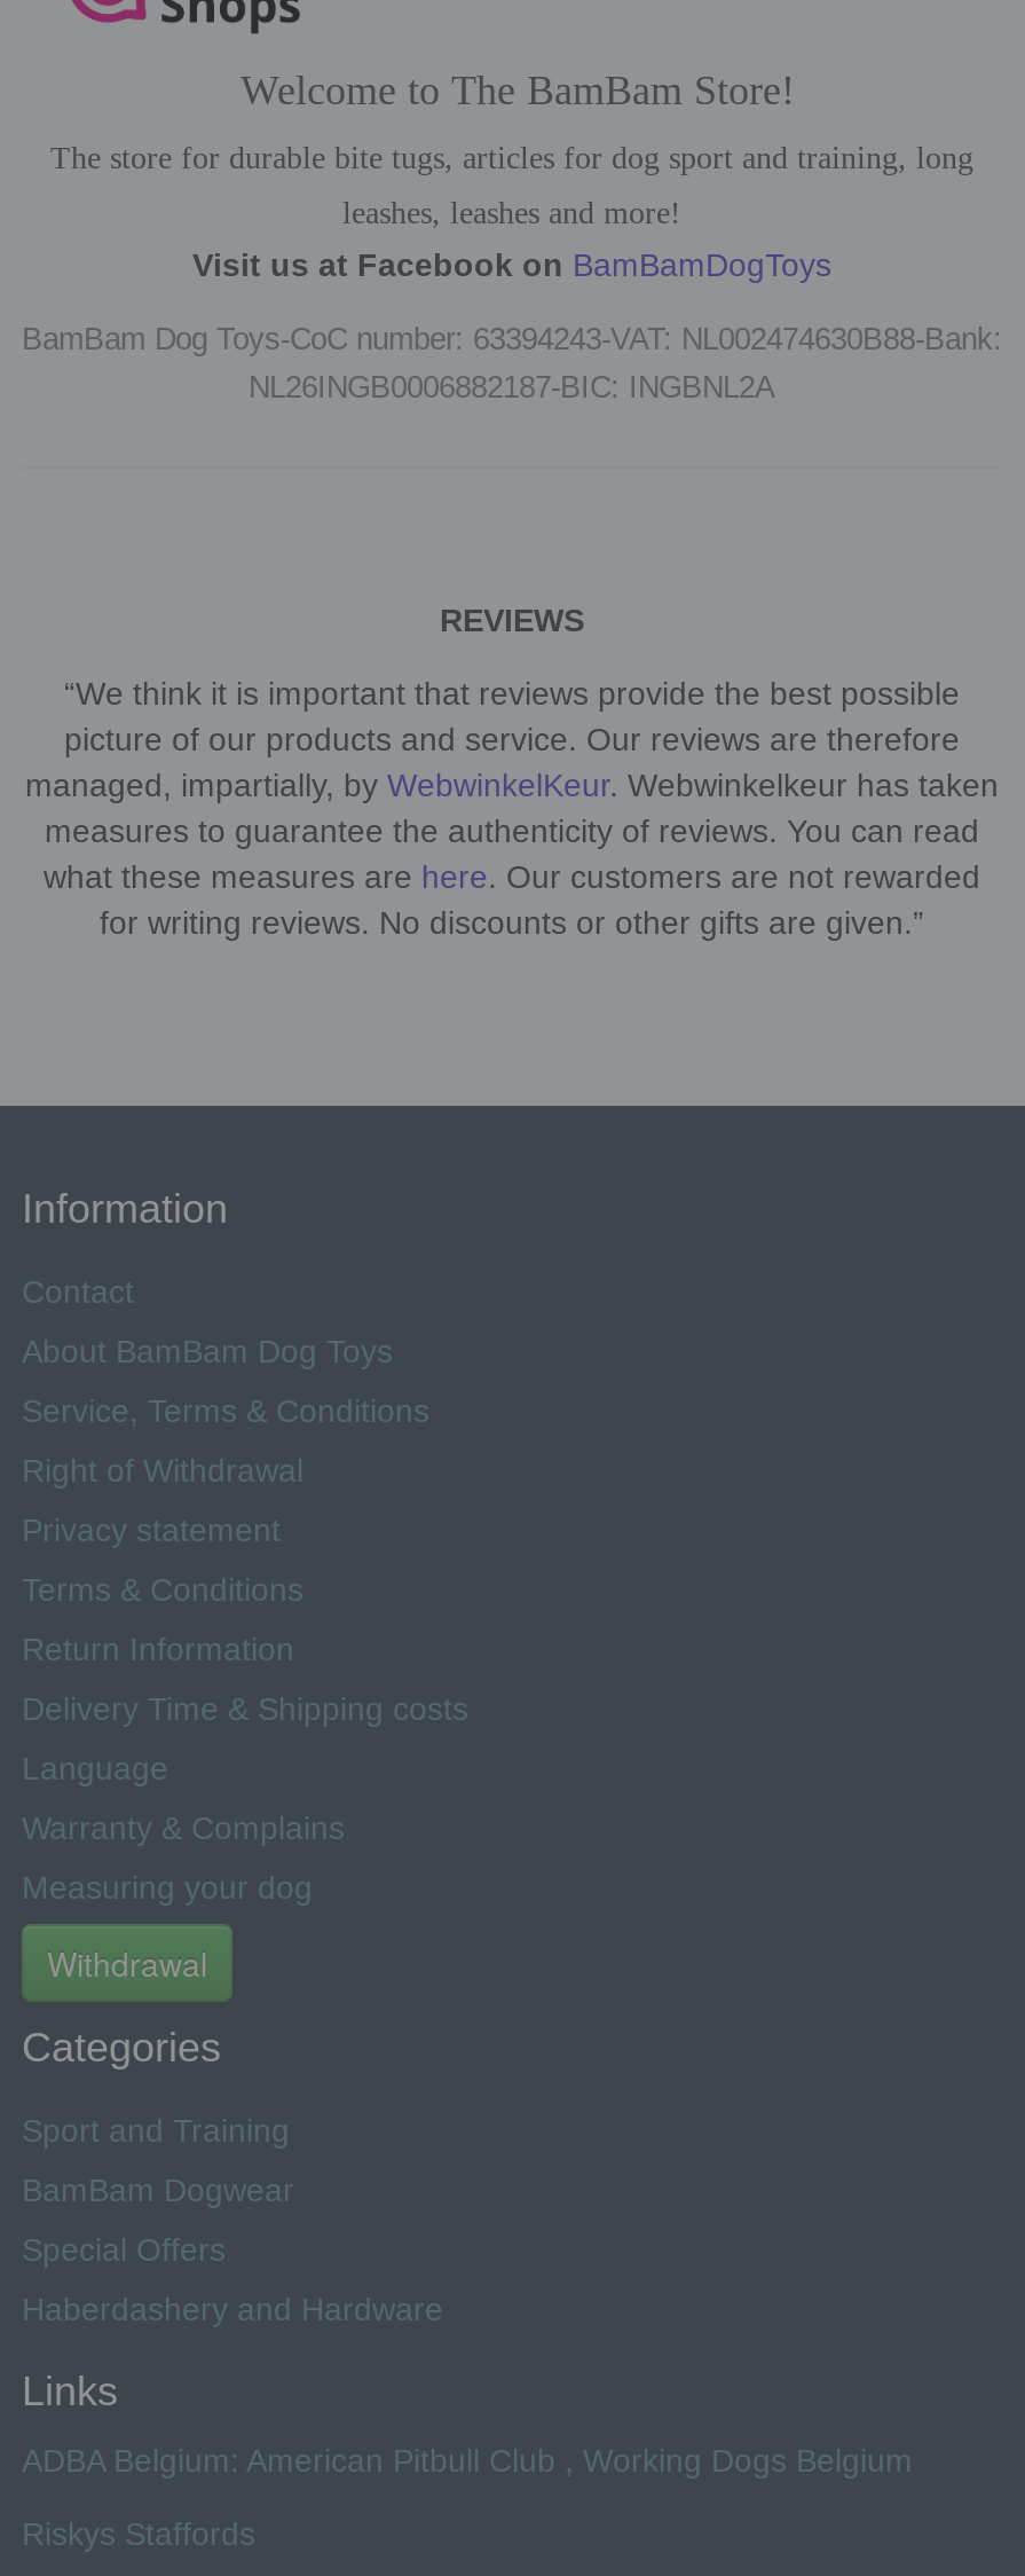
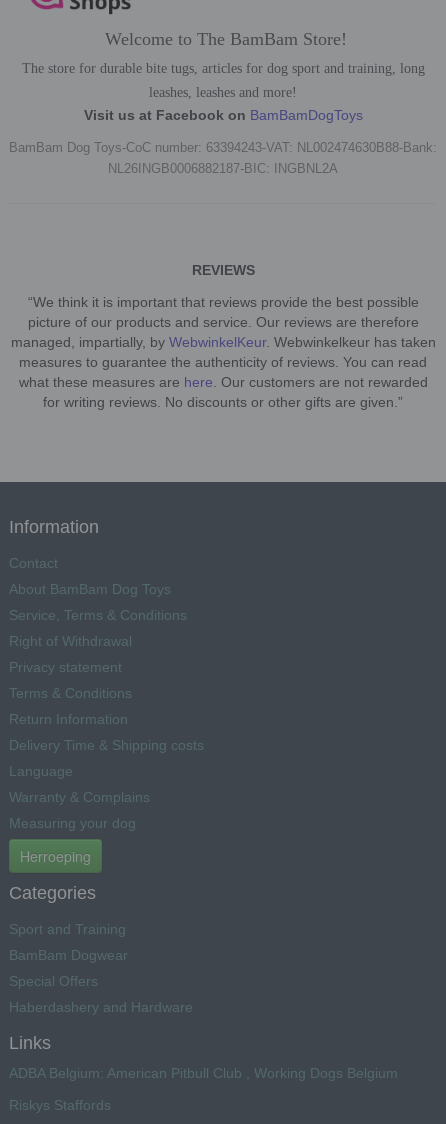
[47,1940,207,1986] Withdrawal -> [20,846,91,866] Herroeping

